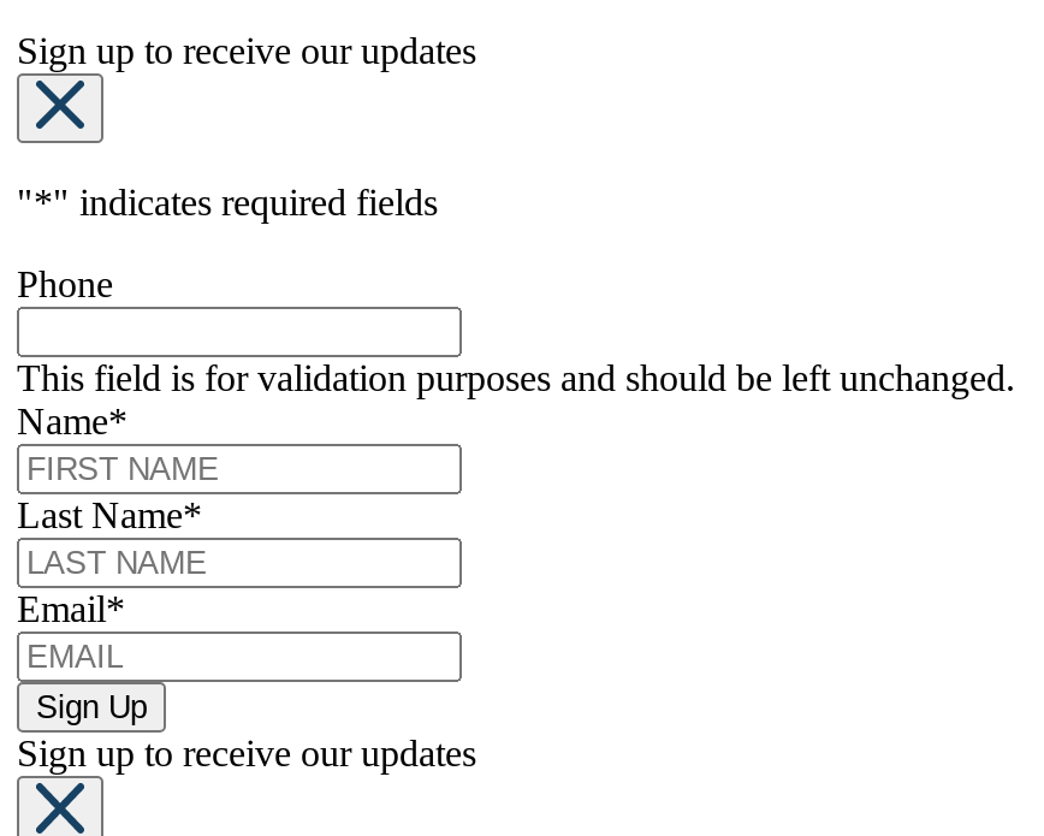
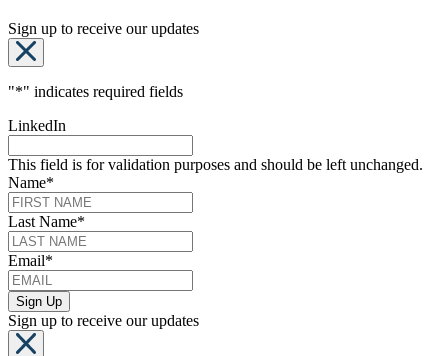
[17,265,113,306] Phone -> [8,117,66,134] LinkedIn

